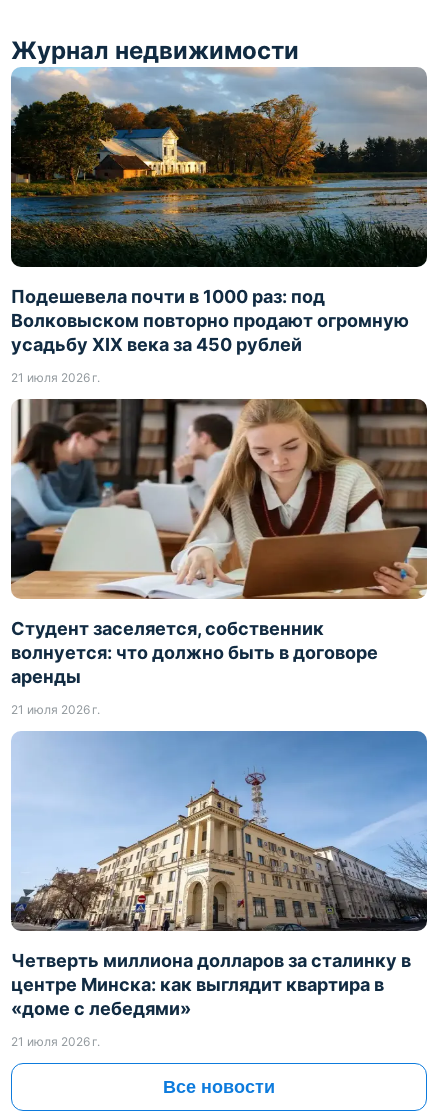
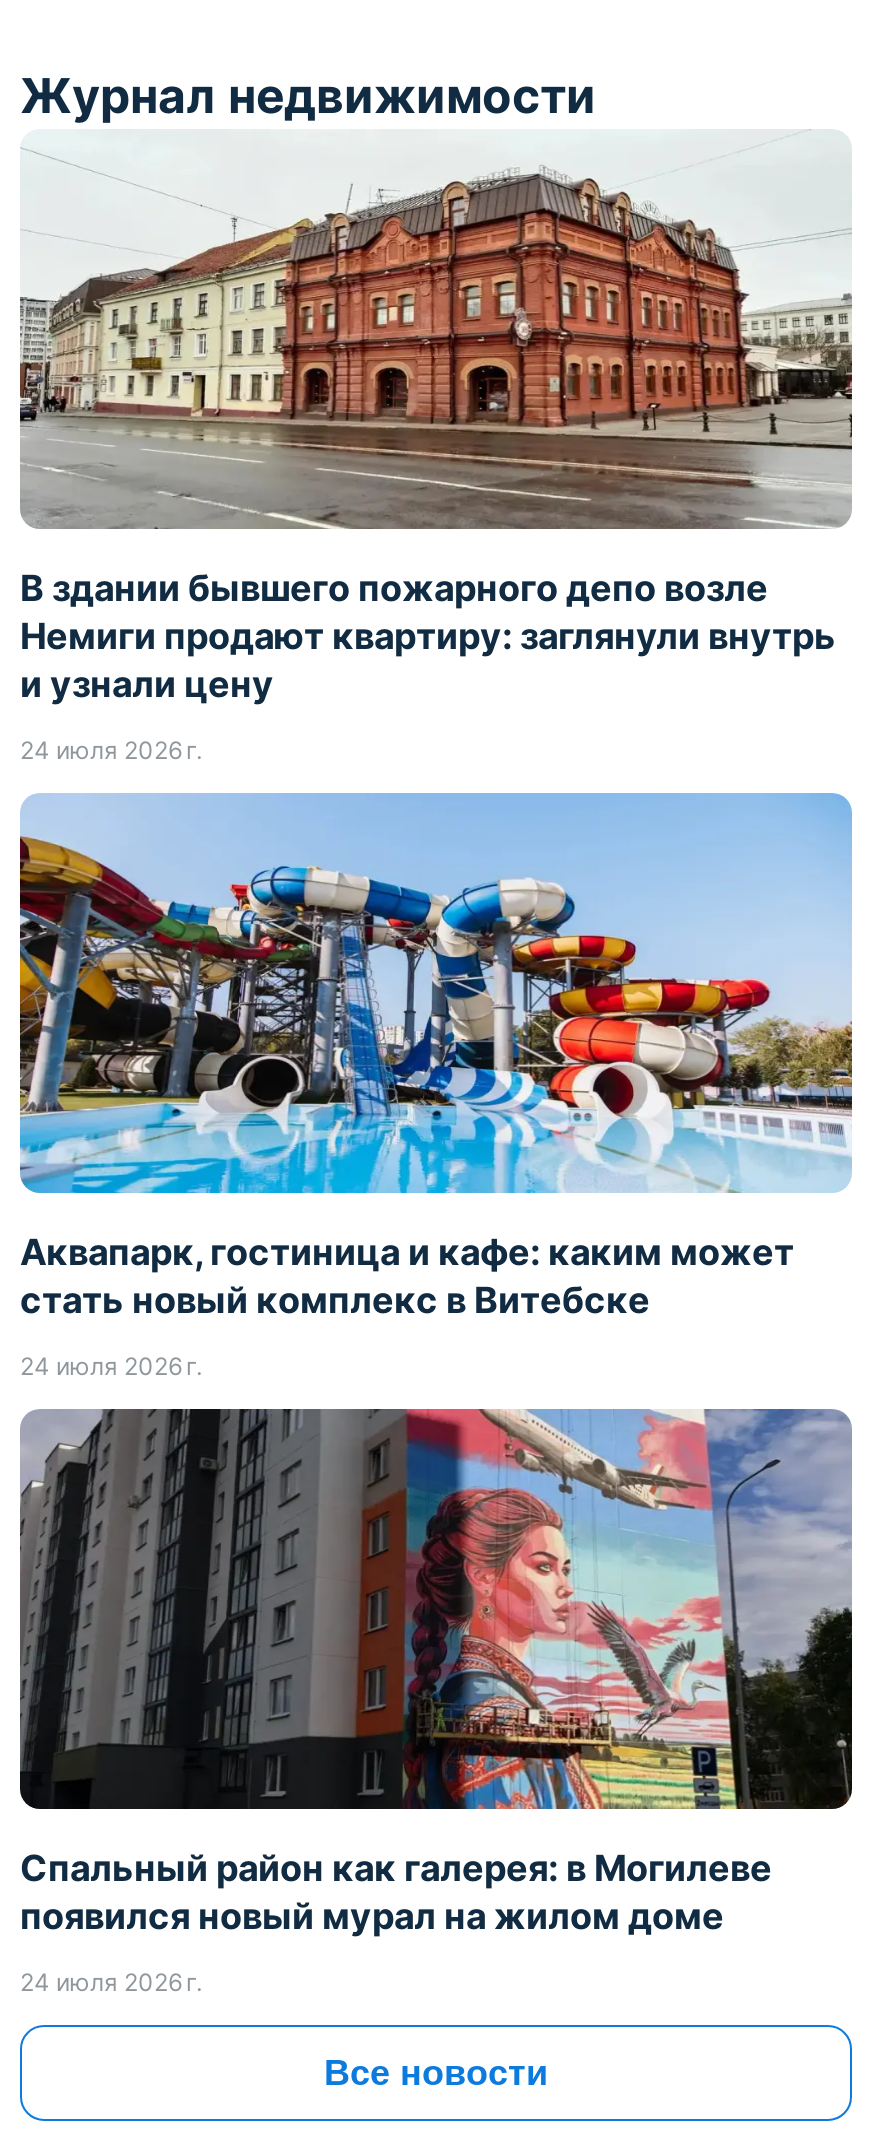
[10,67,428,355] [image] | Подешевела почти в 1000 раз: под | Волковыском повторно продают огромную | усадьбу XIX века за 450 рублей -> [20,131,852,706] [image] | В здании бывшего пожарного депо возле | Немиги продают квартиру: заглянули внутрь | и узнали цену
[11,370,100,385] 21 июля 2026 г. -> [20,736,202,766] 24 июля 2026 г.
[10,398,428,687] [image] | Студент заселяется, собственник | волнуется: что должно быть в договоре | аренды -> [18,791,854,1322] [image] | Аквапарк, гостиница и кафе: каким может | стать новый комплекс в Витебске
[11,702,100,717] 21 июля 2026 г. -> [20,1352,202,1382] 24 июля 2026 г.
[11,730,428,1019] [image] | Четверть миллиона долларов за сталинку в | центре Минска: как выглядит квартира в | «доме с лебедями» -> [18,1407,854,1938] [image] | Спальный район как галерея: в Могилеве | появился новый мурал на жилом доме
[11,1034,100,1049] 21 июля 2026 г. -> [20,1968,202,1998] 24 июля 2026 г.

